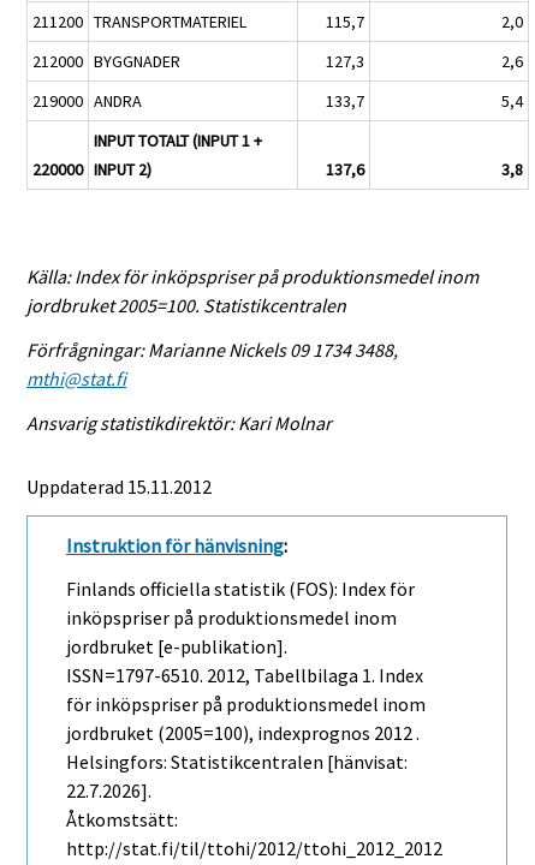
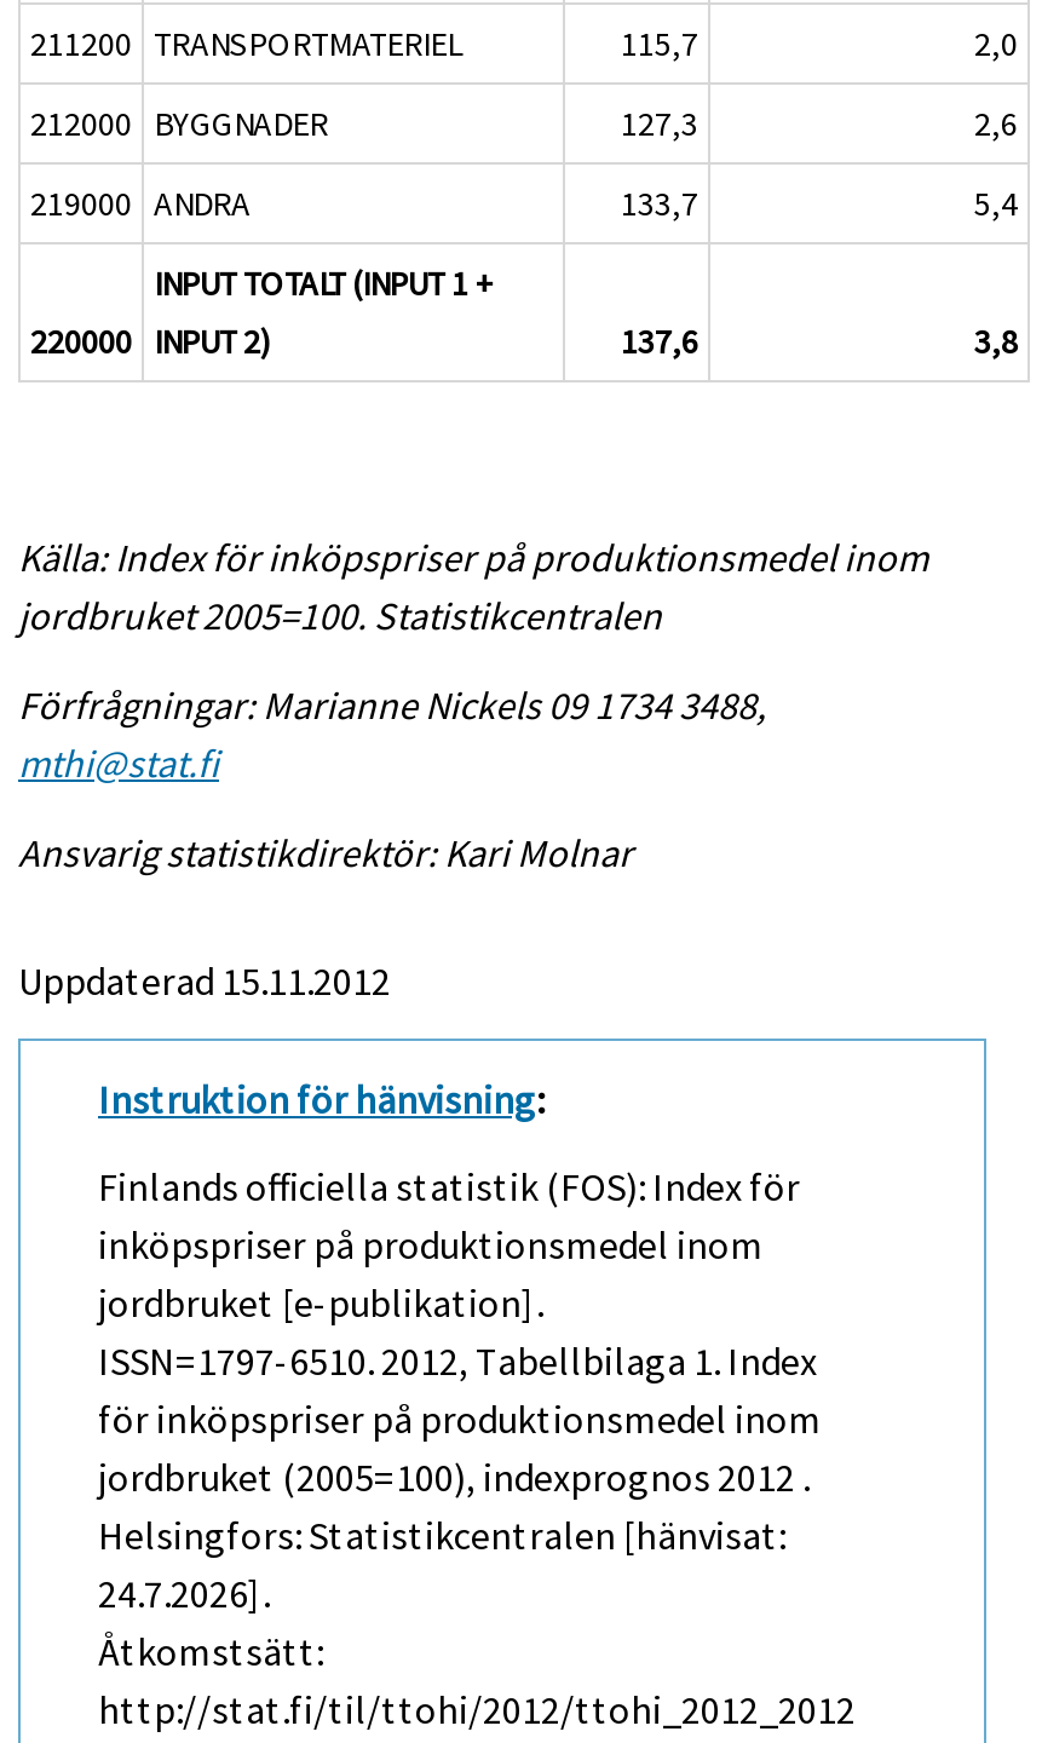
[66,779,151,803] 22.7.2026]. -> [98,1570,270,1618] 24.7.2026].

